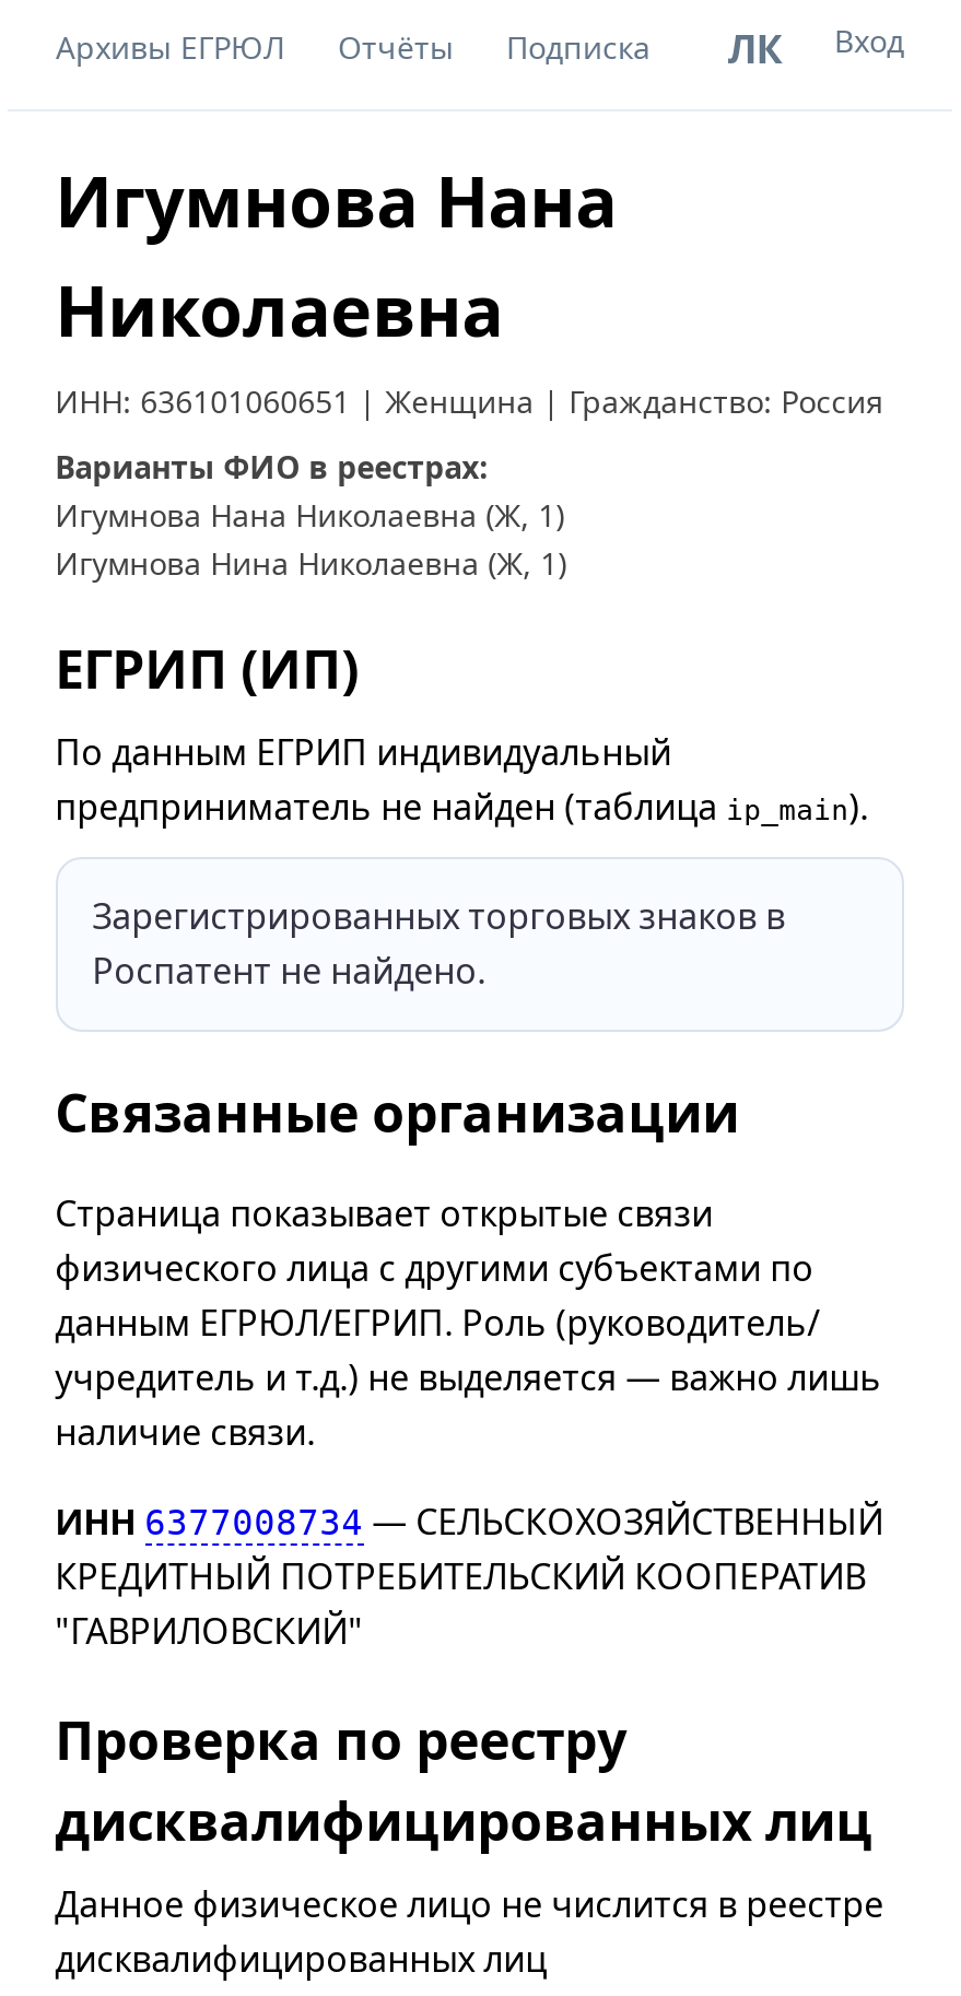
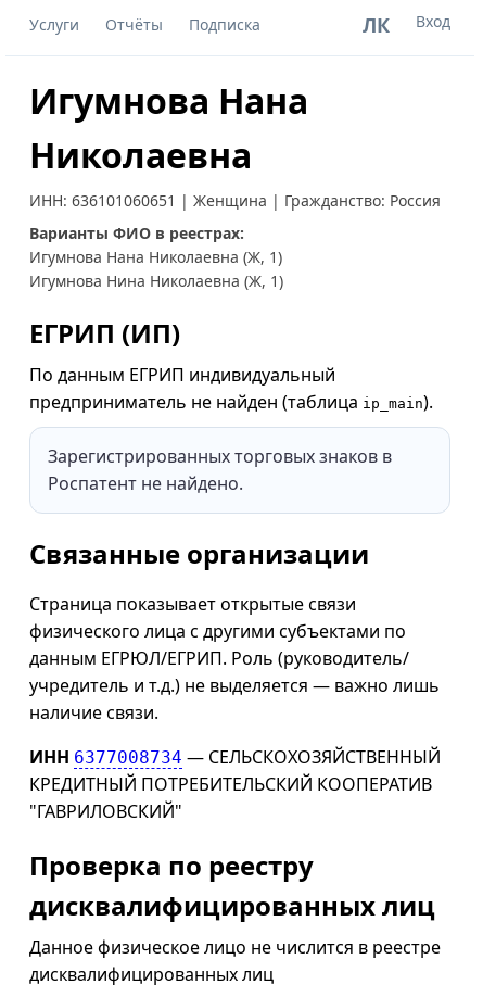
[56,26,285,68] Архивы ЕГРЮЛ -> [29,14,79,35] Услуги

